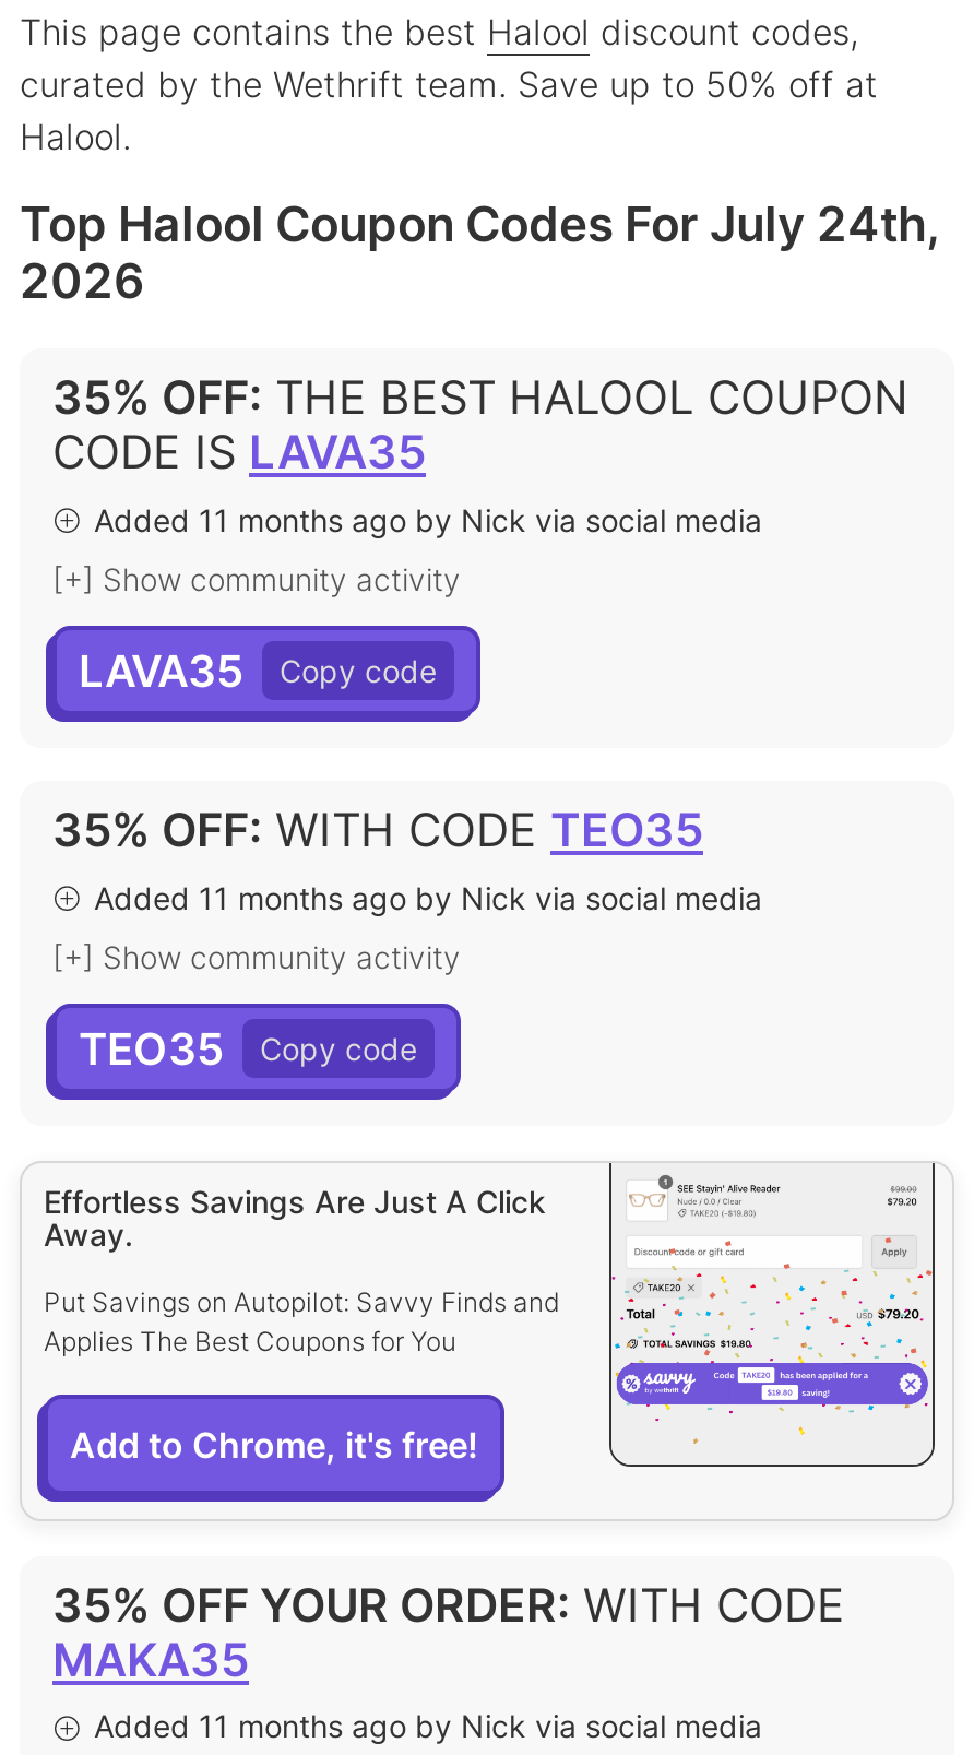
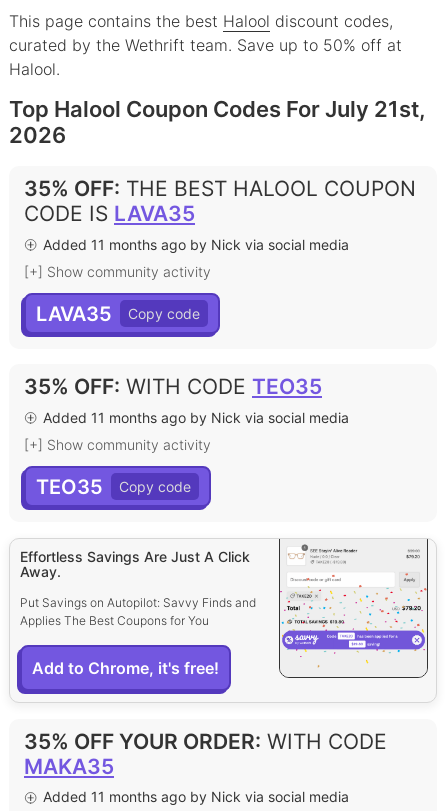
[20,195,941,252] Top Halool Coupon Codes For July 24th, -> [9,96,426,122] Top Halool Coupon Codes For July 21st,

